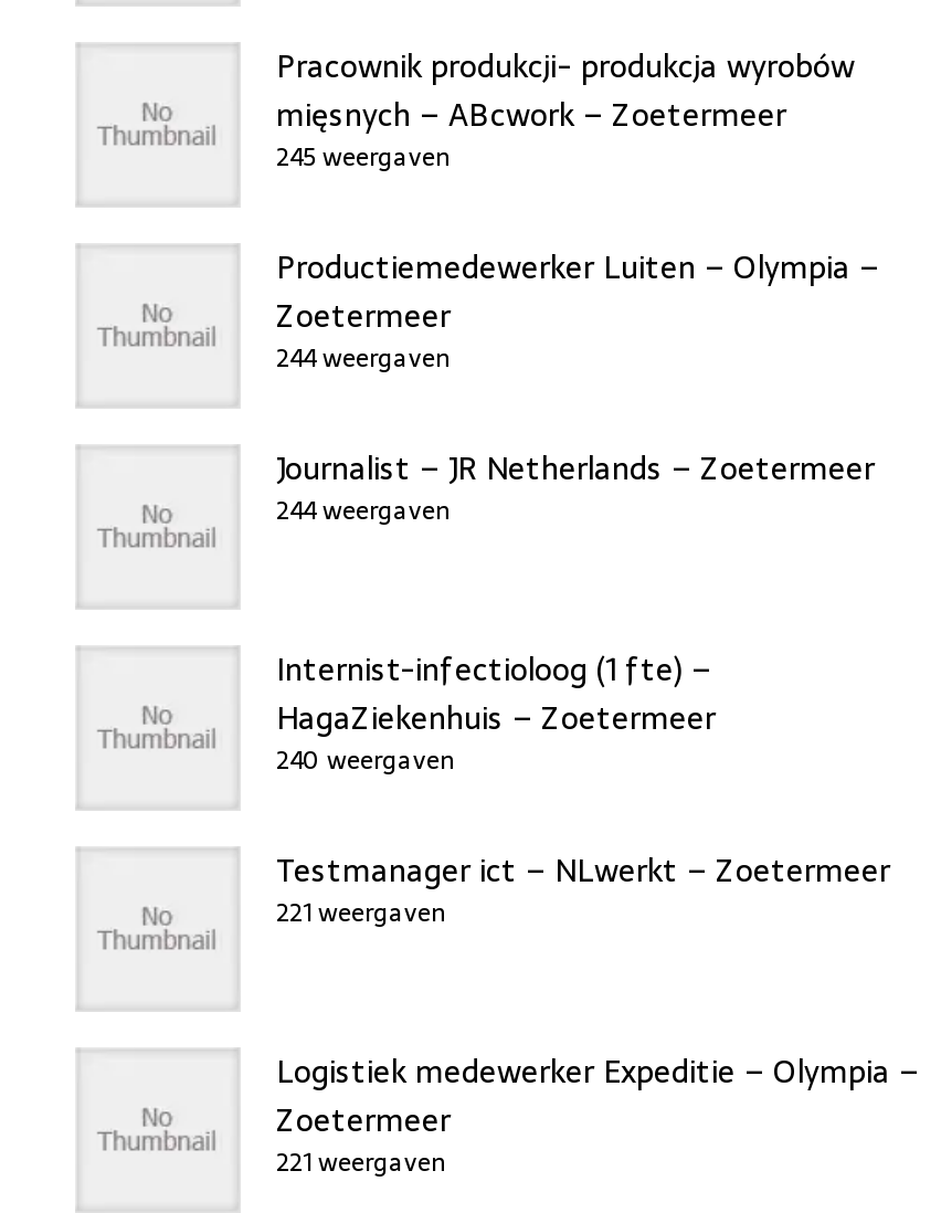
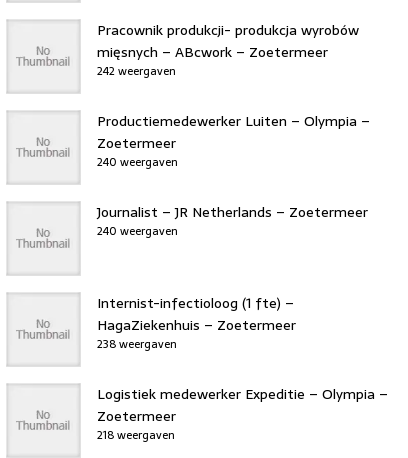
[276,137,451,177] 245 weergaven -> [97,62,176,80] 242 weergaven
[276,338,451,378] 244 weergaven -> [97,153,178,171] 240 weergaven
[276,491,451,530] 244 weergaven -> [97,222,178,240] 240 weergaven
[276,740,890,932] 240 weergaven | Testmanager ict – NLwerkt – Zoetermeer | 221 weergaven -> [97,335,177,353] 238 weergaven
[276,1142,446,1182] 221 weergaven -> [97,426,175,444] 218 weergaven

